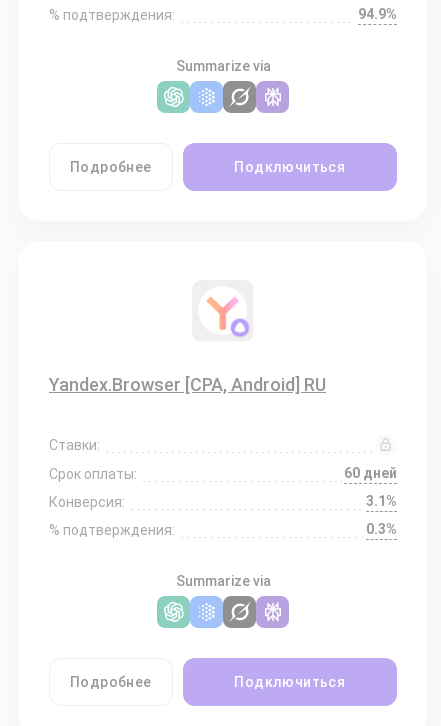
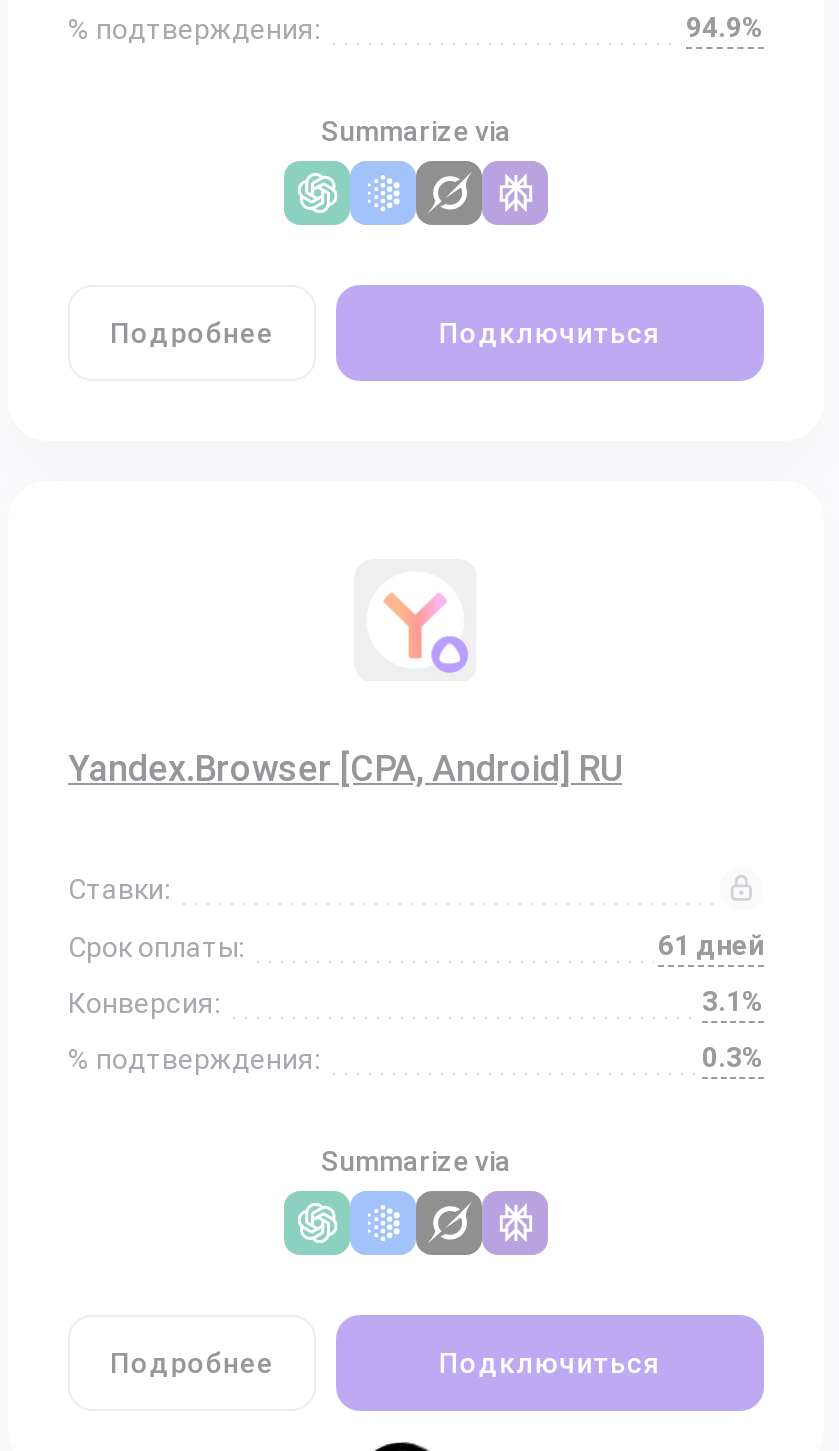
[344,465,397,481] 60 дней -> [658,929,764,961] 61 дней

